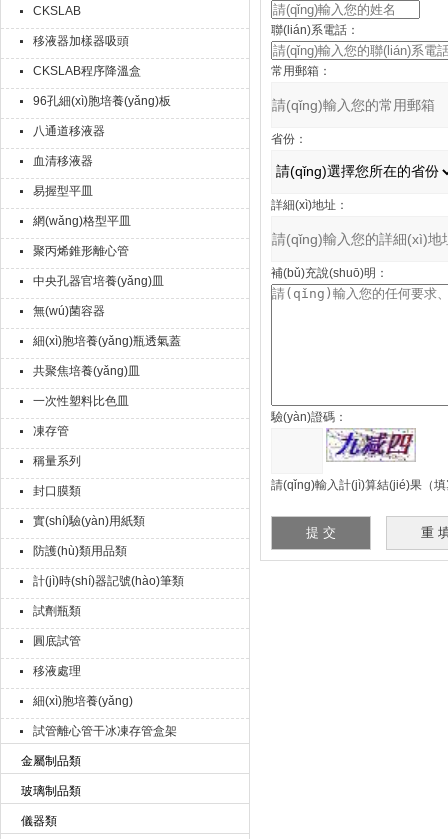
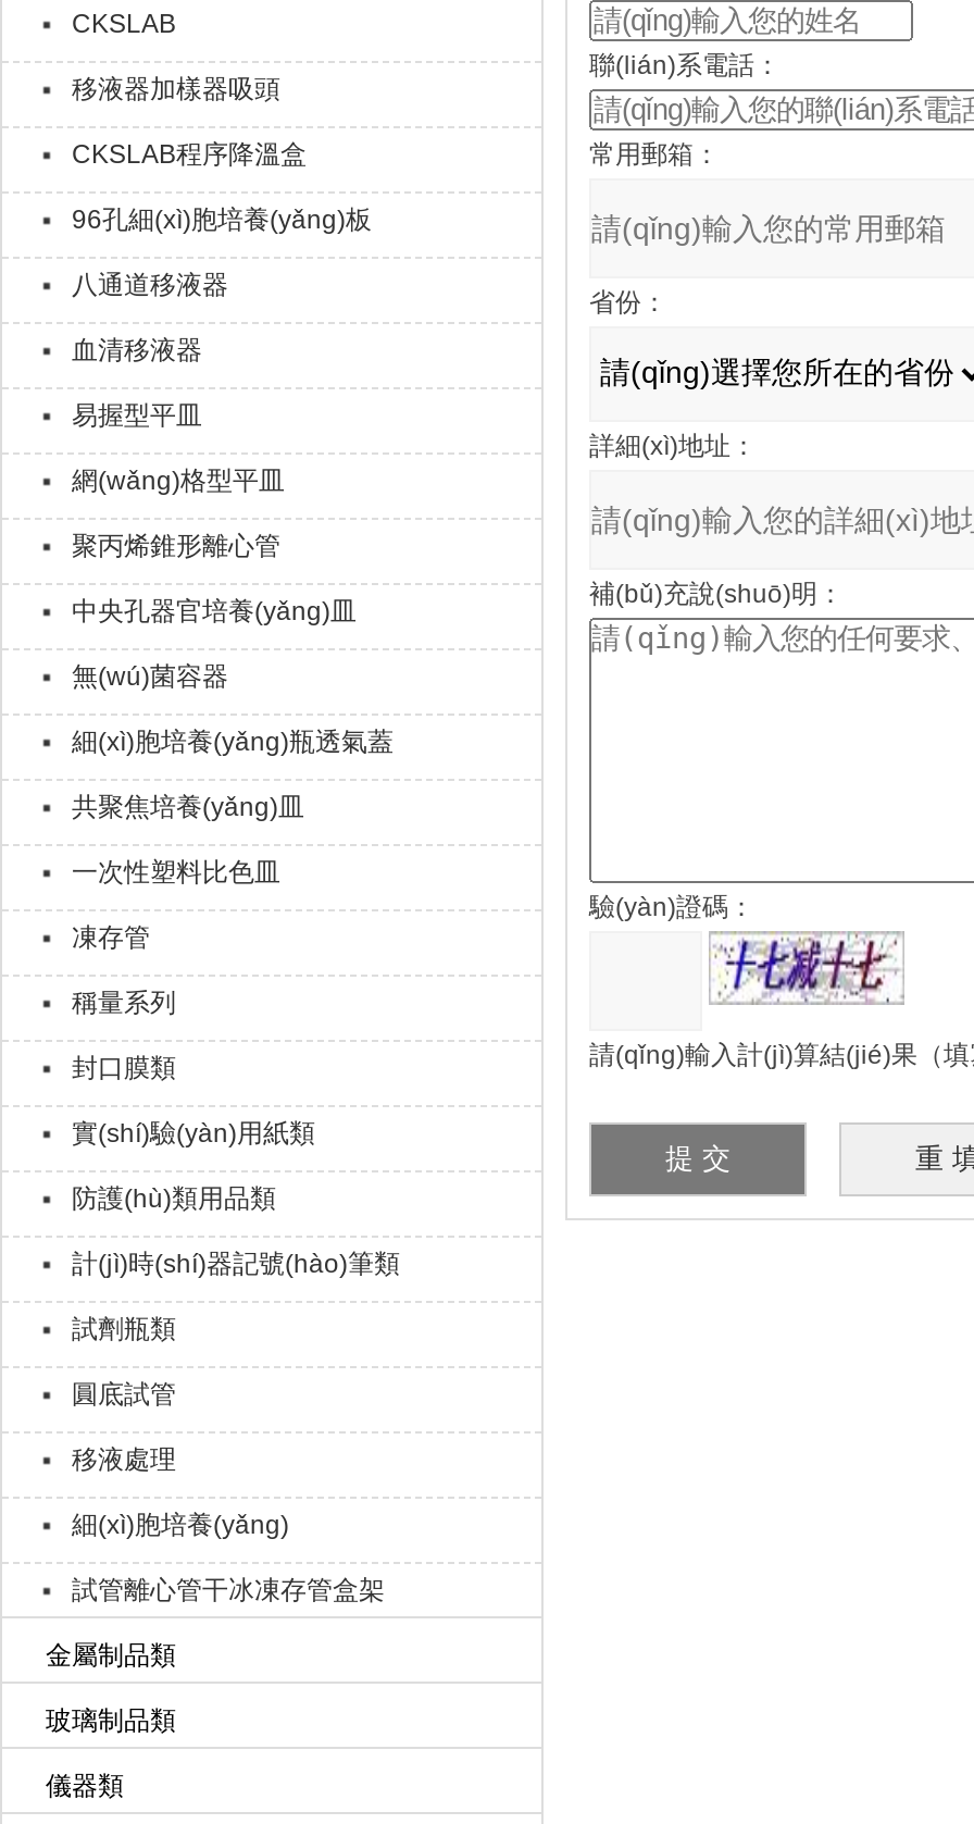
[326,428,416,462] [image] -> [709,931,902,1003] [image]

